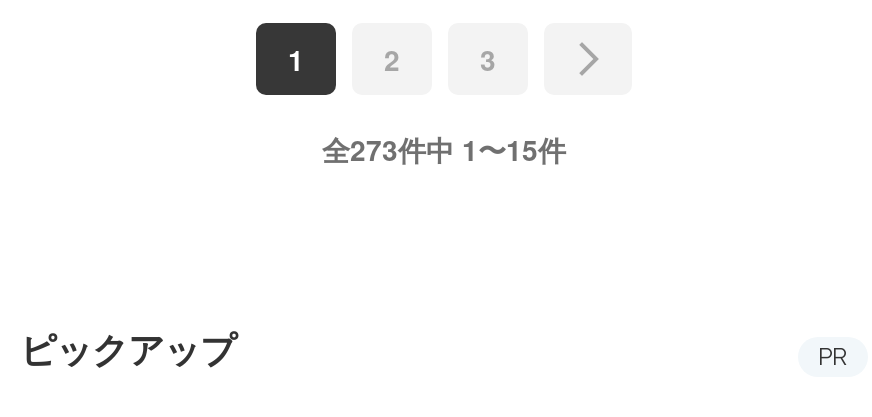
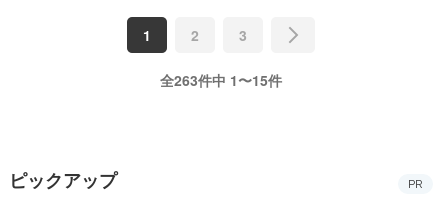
[322,129,566,169] 全273件中 1〜15件 -> [160,70,282,90] 全263件中 1〜15件

